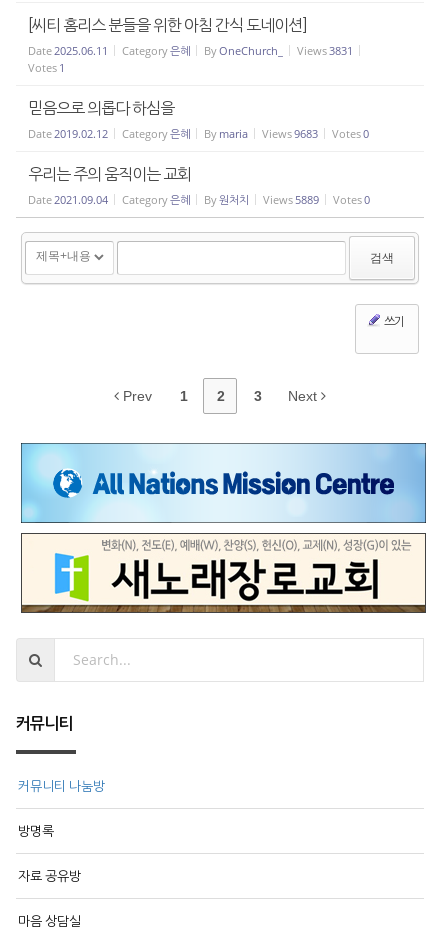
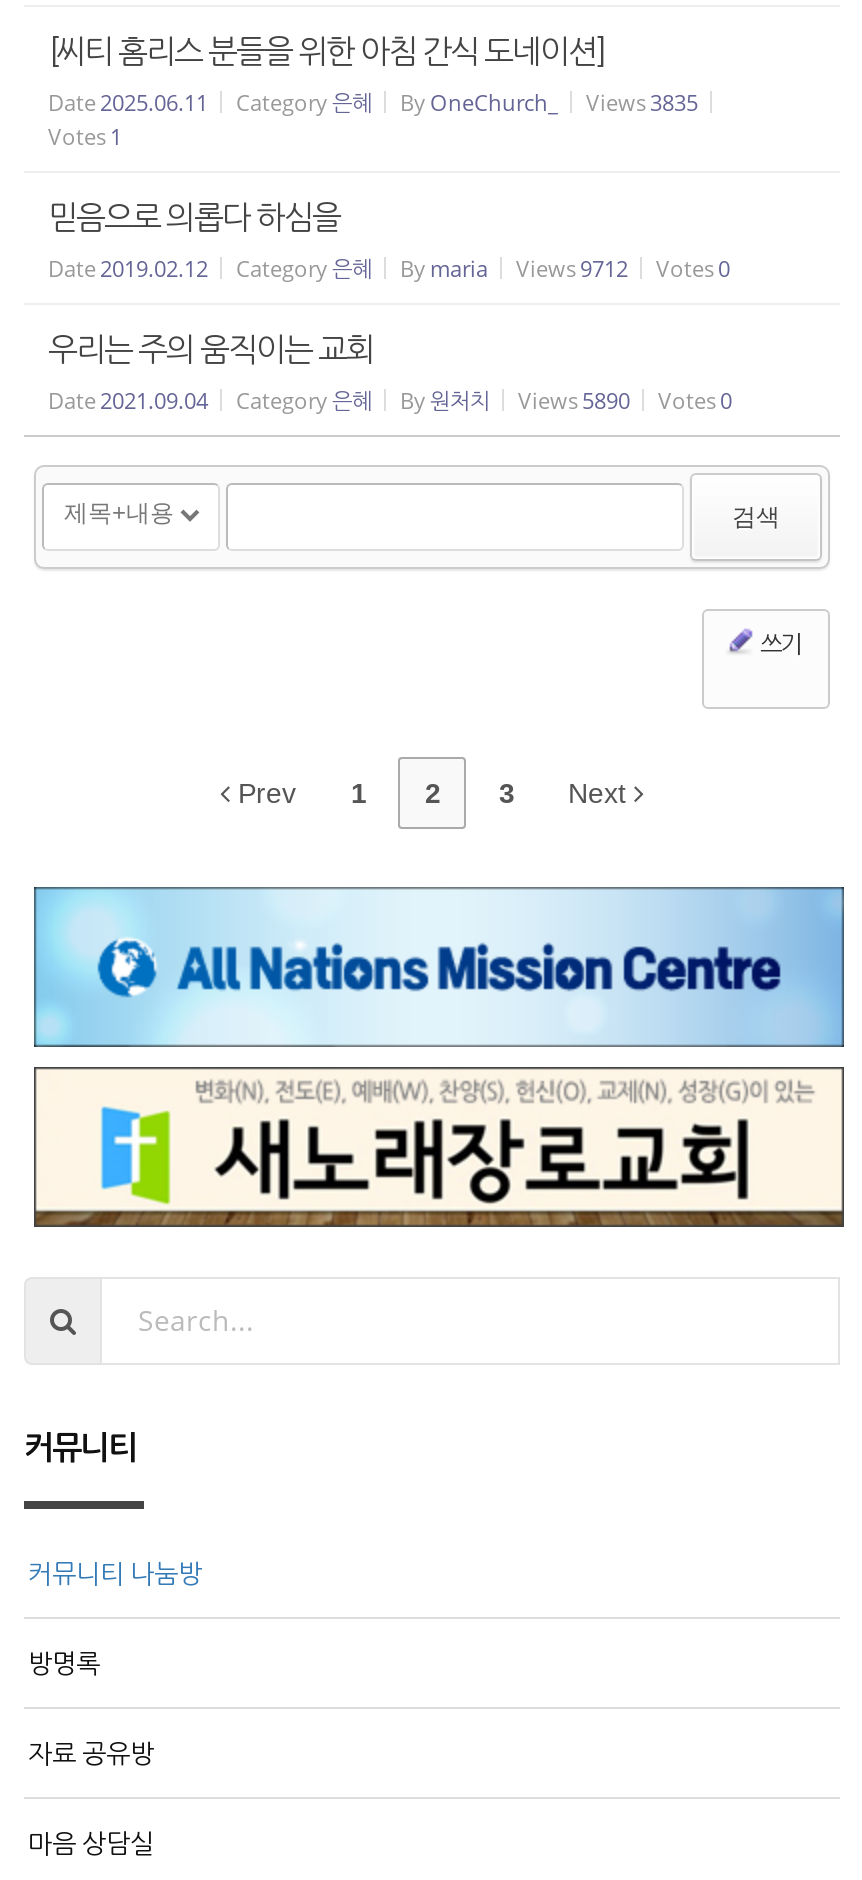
[28,43,353,58] Date 2025.06.11 Category 은혜 By OneChurch_ Views 3831 -> [48,87,698,117] Date 2025.06.11 Category 은혜 By OneChurch_ Views 3835
[28,126,369,141] Date 2019.02.12 Category 은혜 By maria Views 9683 Votes 0 -> [48,253,730,283] Date 2019.02.12 Category 은혜 By maria Views 9712 Votes 0
[28,192,370,207] Date 2021.09.04 Category 은혜 By 원처치 Views 5889 Votes 0 -> [48,385,732,415] Date 2021.09.04 Category 은혜 By 원처치 Views 5890 Votes 0

